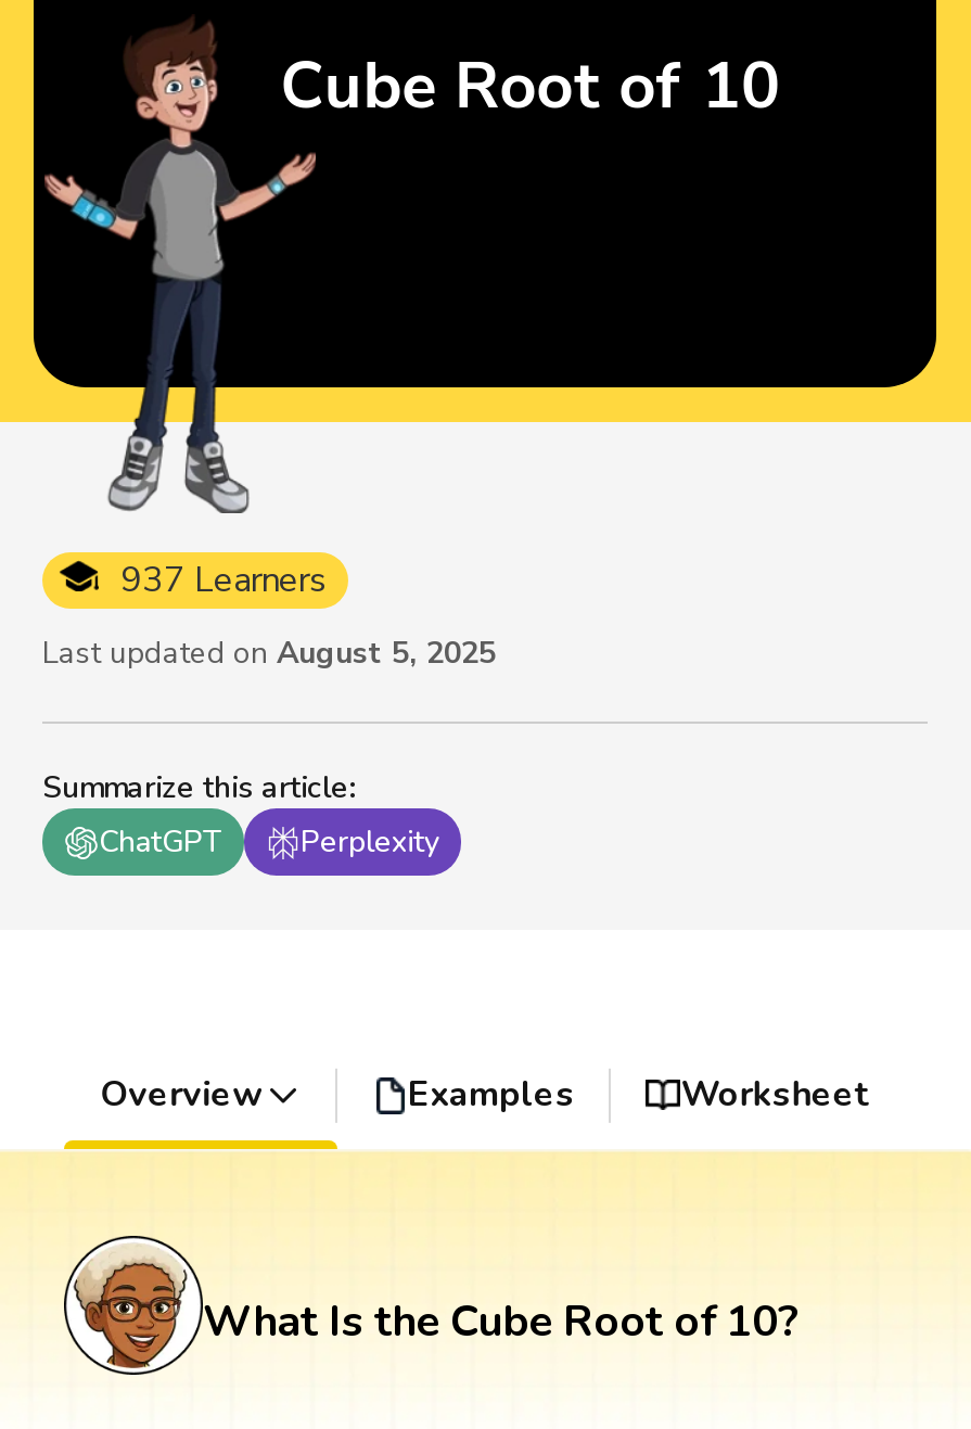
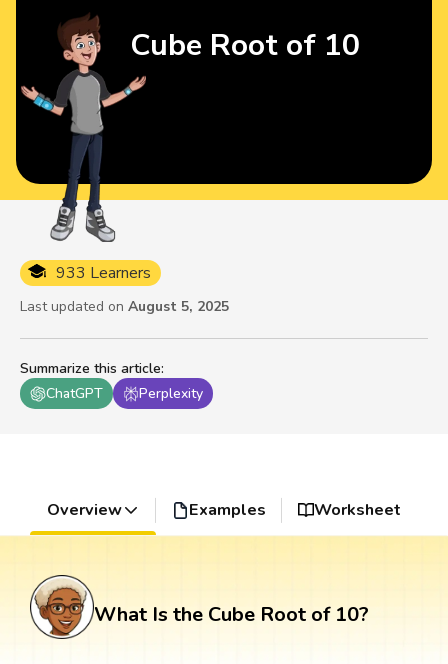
[120,557,327,605] 937 Learners -> [56,262,151,284] 933 Learners

